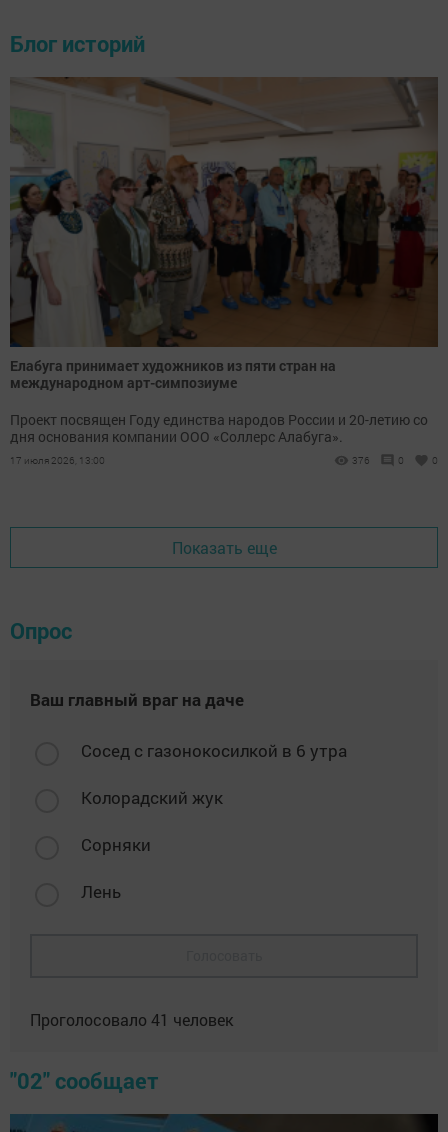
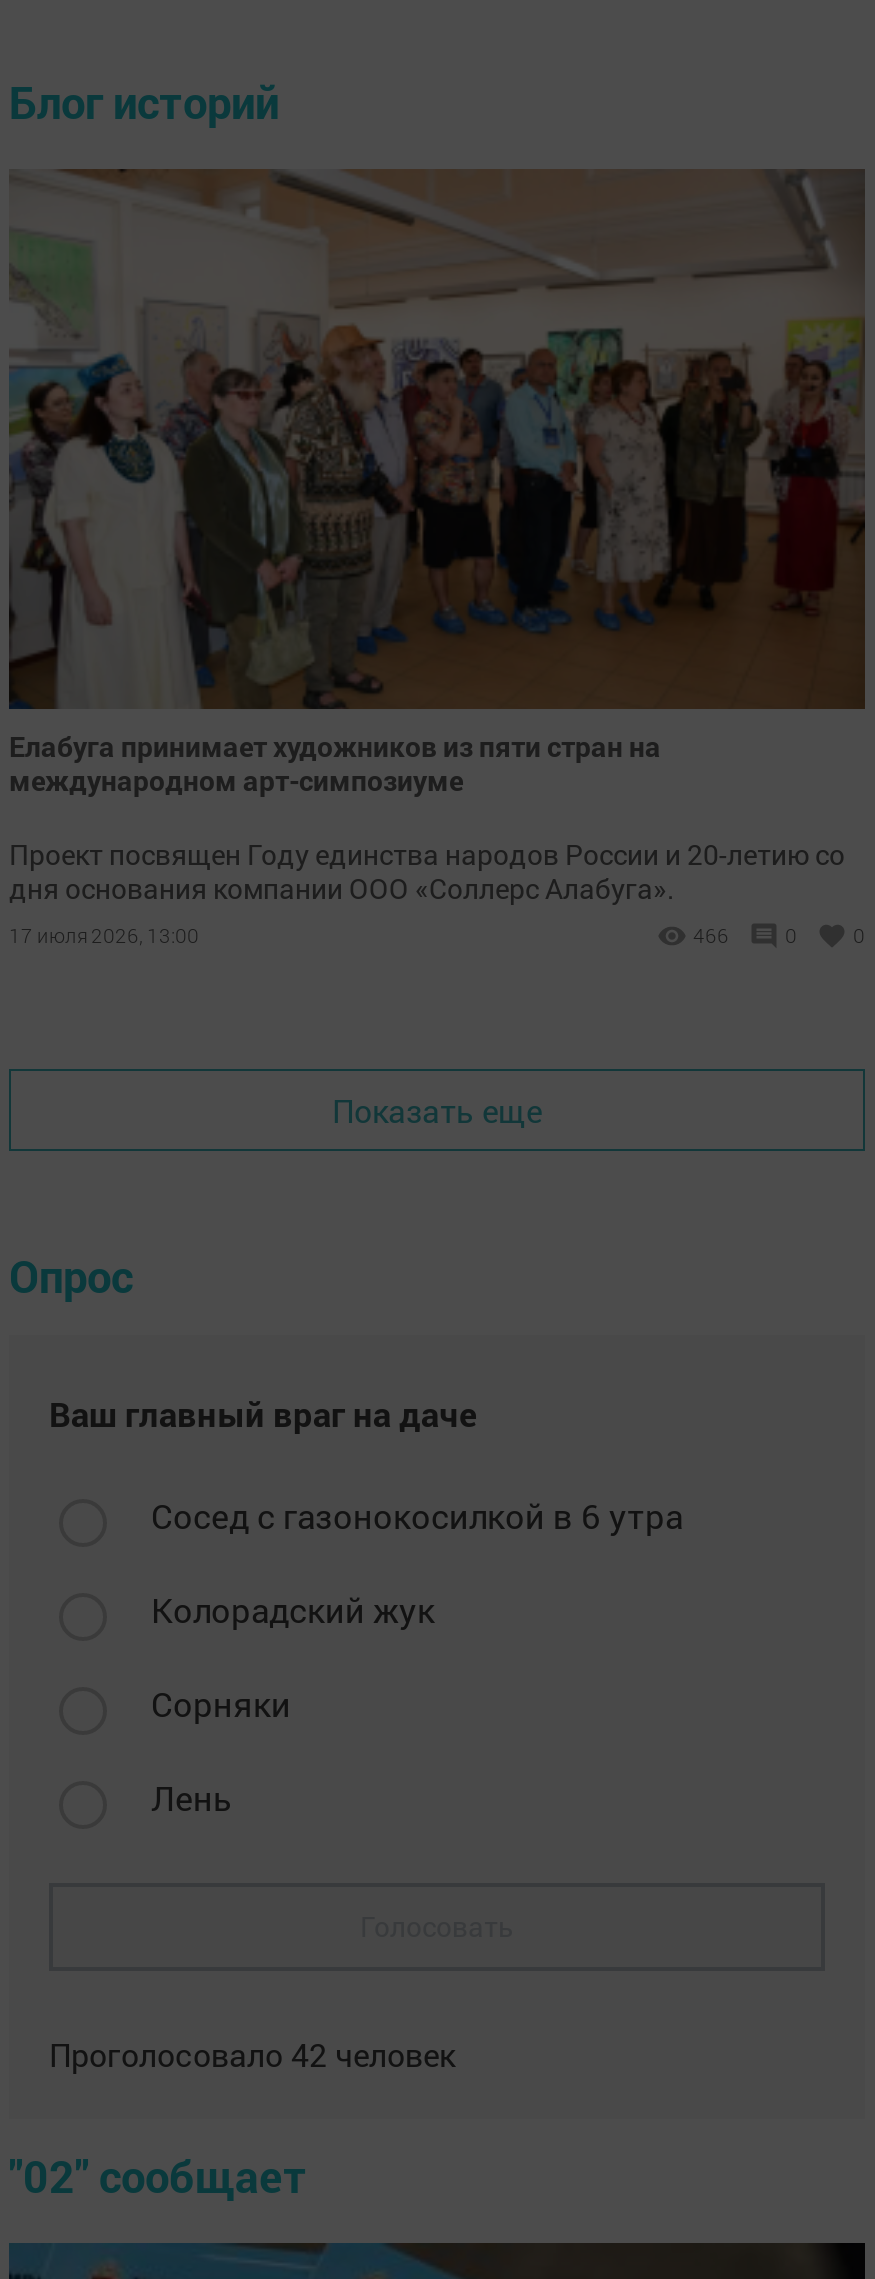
[352,454,370,467] 376 -> [693,923,729,949] 466
[30,1009,233,1030] Проголосовало 41 человек -> [49,2033,455,2075] Проголосовало 42 человек

